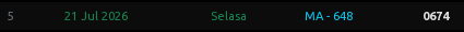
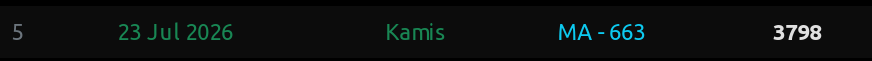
[64,10,448,23] 21 Jul 2026 | Selasa | MA - 648 | 0674 -> [117,20,821,44] 23 Jul 2026 | Kamis | MA - 663 | 3798

